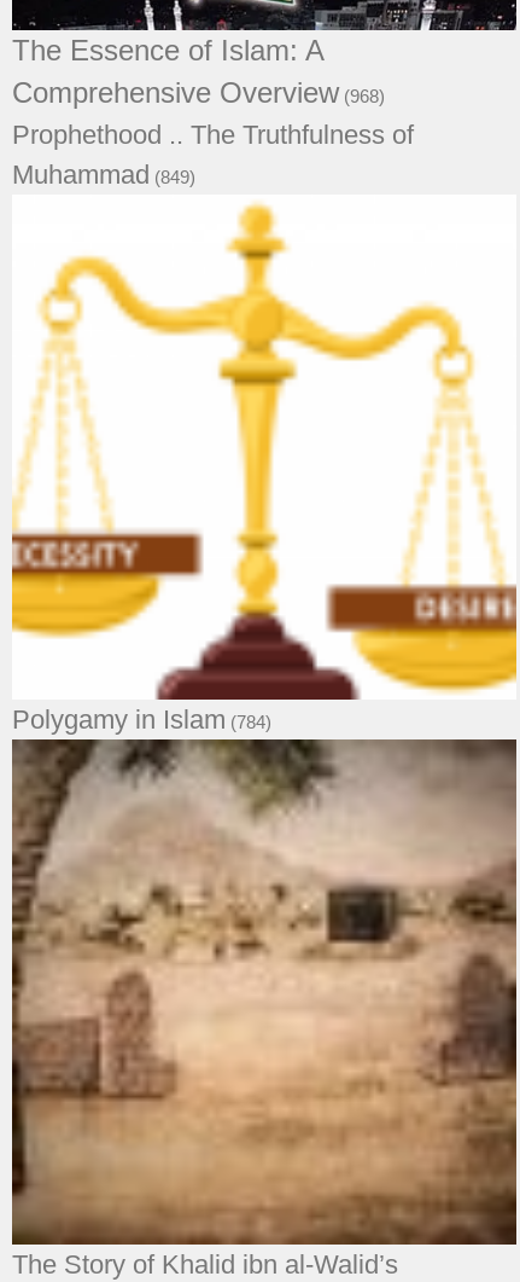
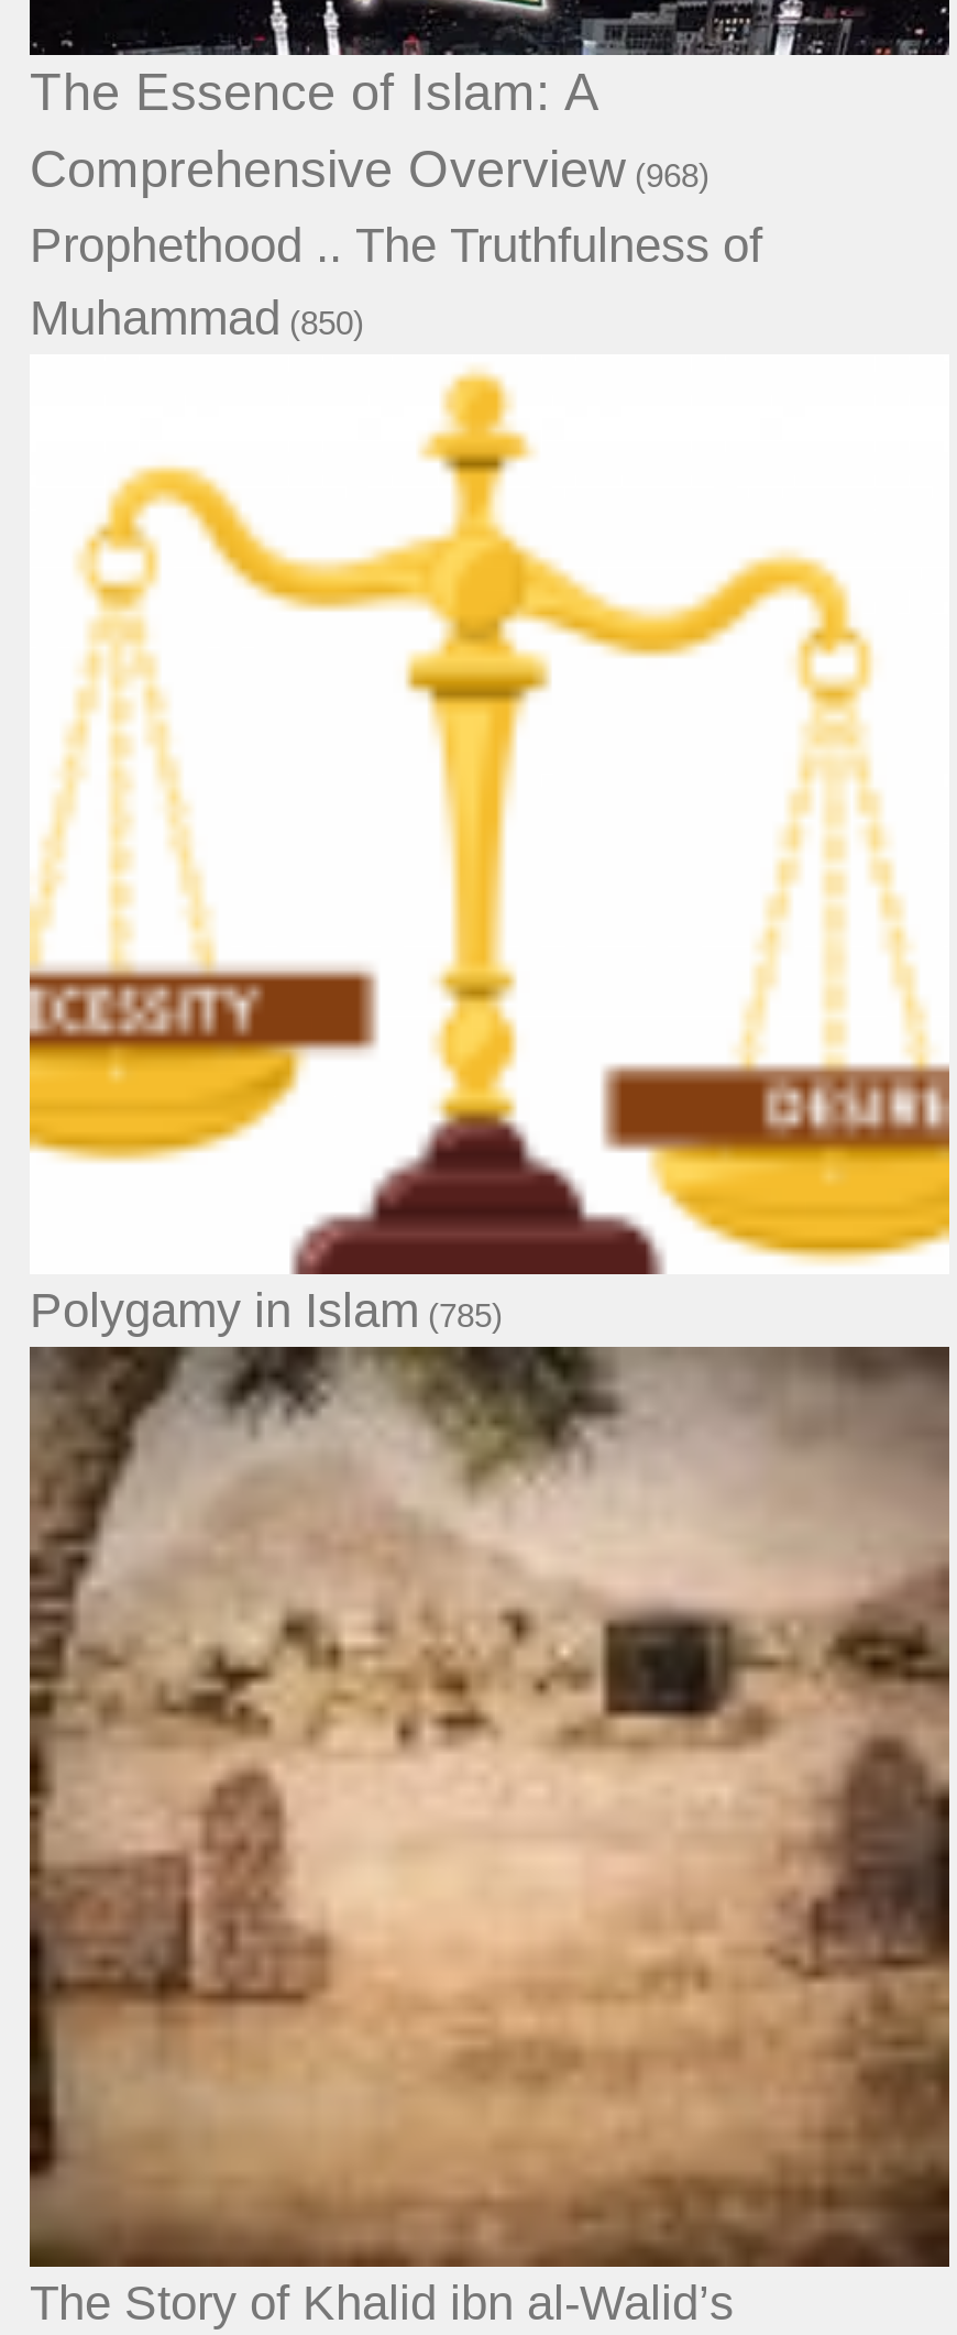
[12,155,195,185] Muhammad (849) -> [30,281,364,336] Muhammad (850)
[12,699,271,730] Polygamy in Islam (784) -> [30,1274,503,1329] Polygamy in Islam (785)

